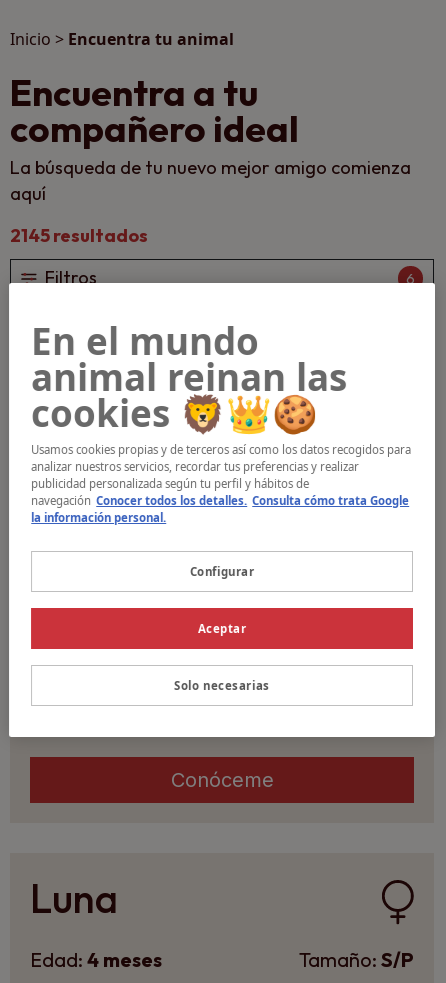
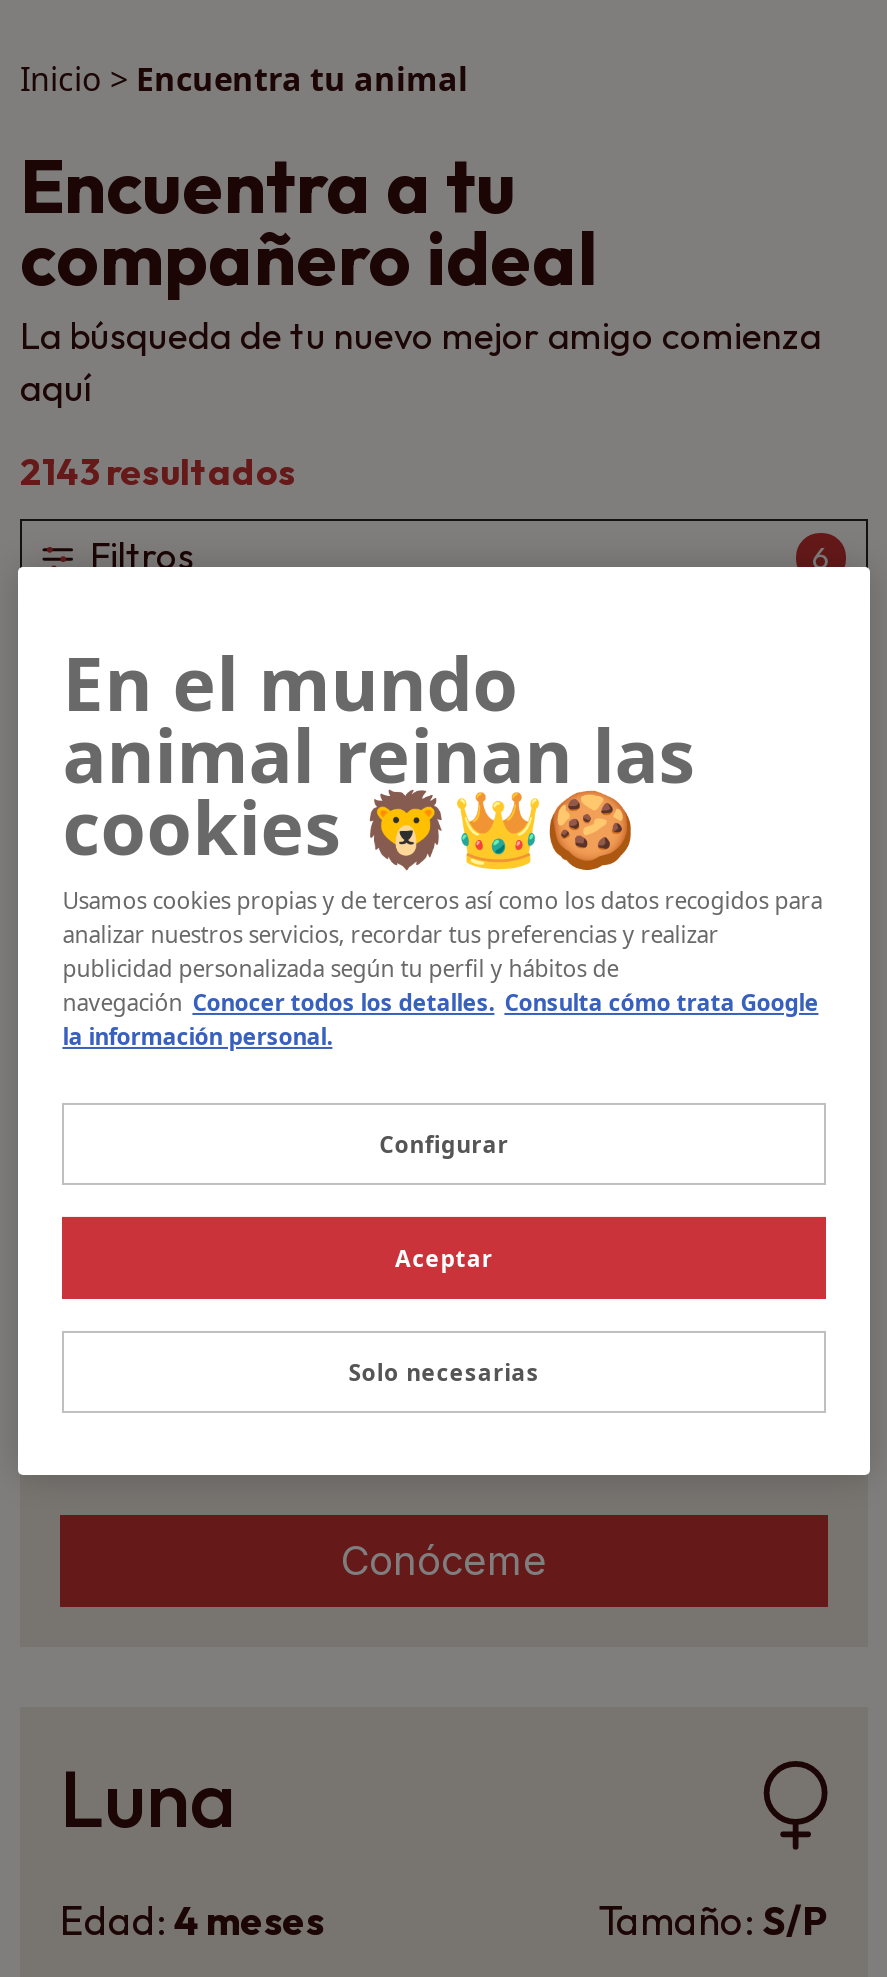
[10,224,148,247] 2145 resultados -> [20,449,296,495] 2143 resultados

